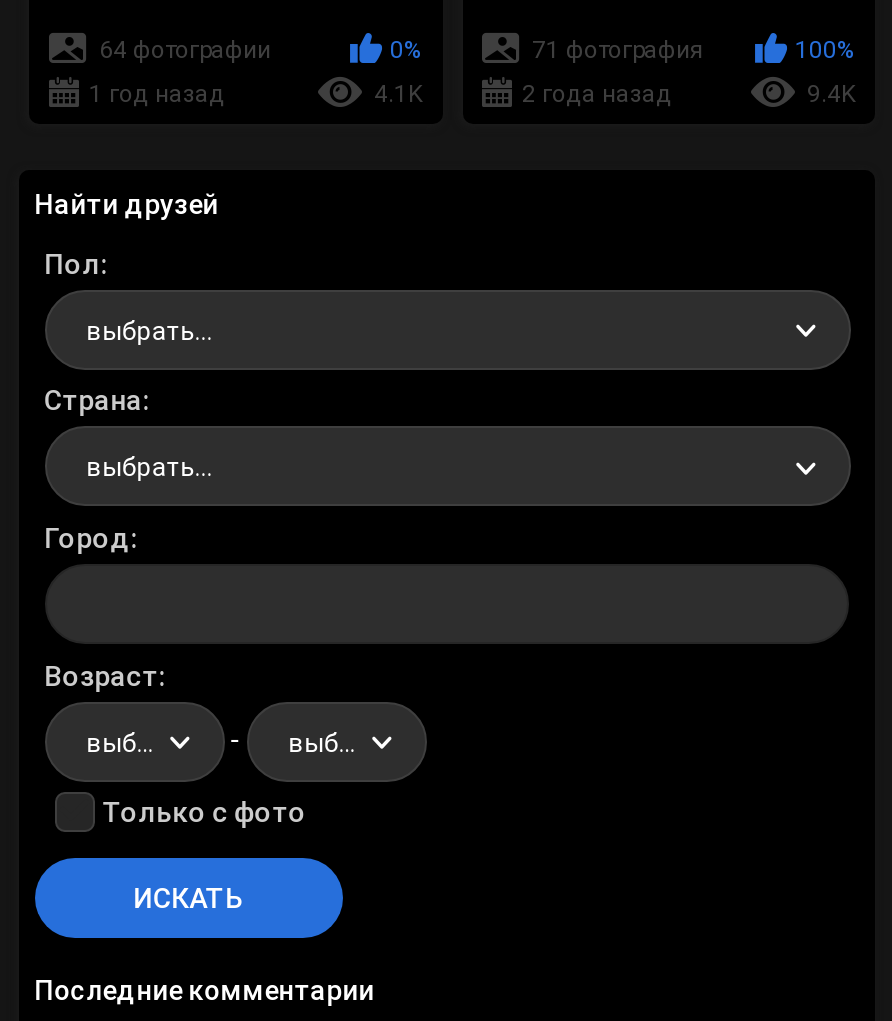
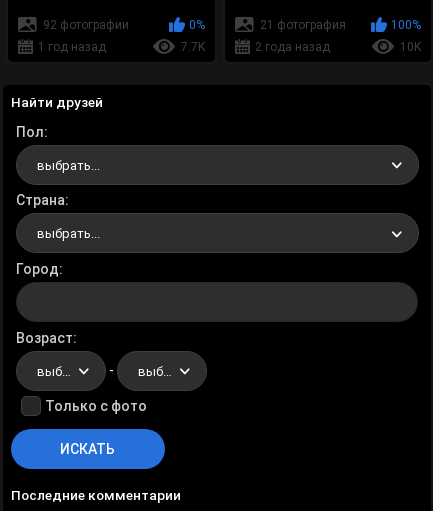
[99,36,271,64] 64 фотографии -> [43,18,129,32] 92 фотографии
[532,36,704,64] 71 фотография -> [259,18,345,32] 21 фотография
[374,80,422,108] 4.1K -> [180,40,204,54] 7.7K
[807,80,855,108] 9.4K -> [400,40,421,54] 10K

